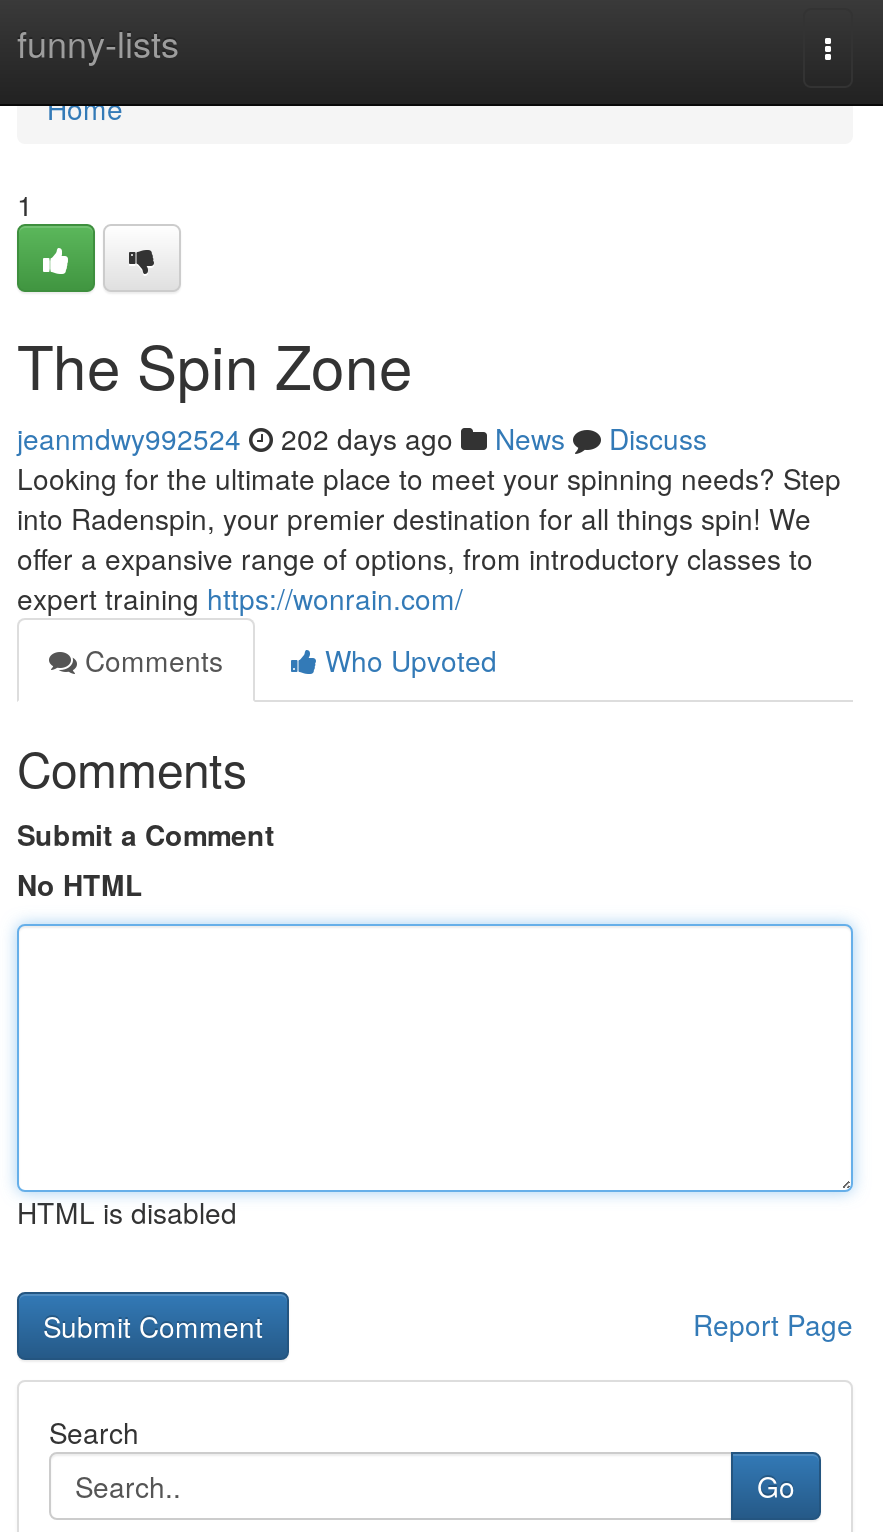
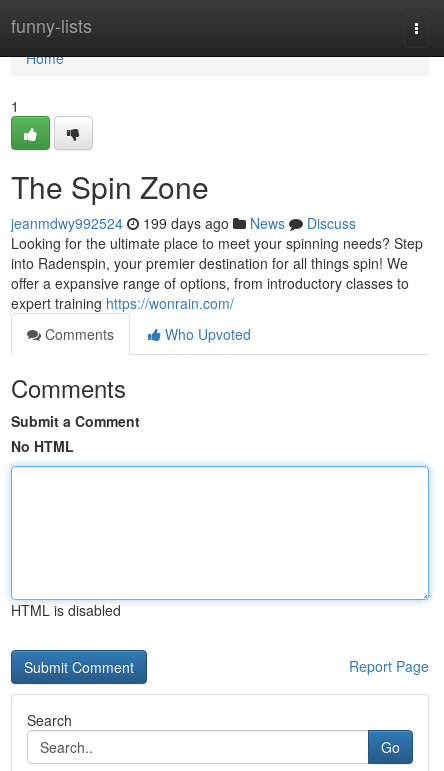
[17,418,707,458] jeanmdwy992524 202 days ago News Discuss -> [11,213,356,233] jeanmdwy992524 199 days ago News Discuss

